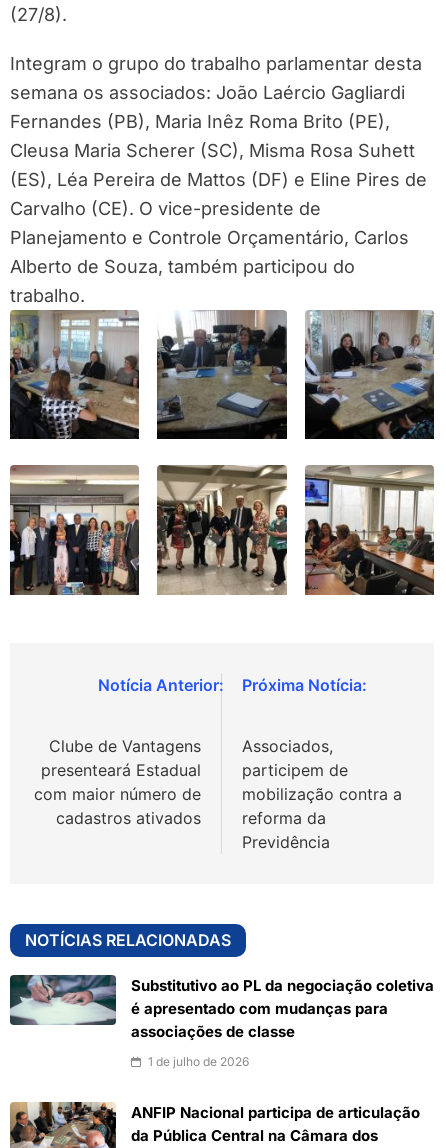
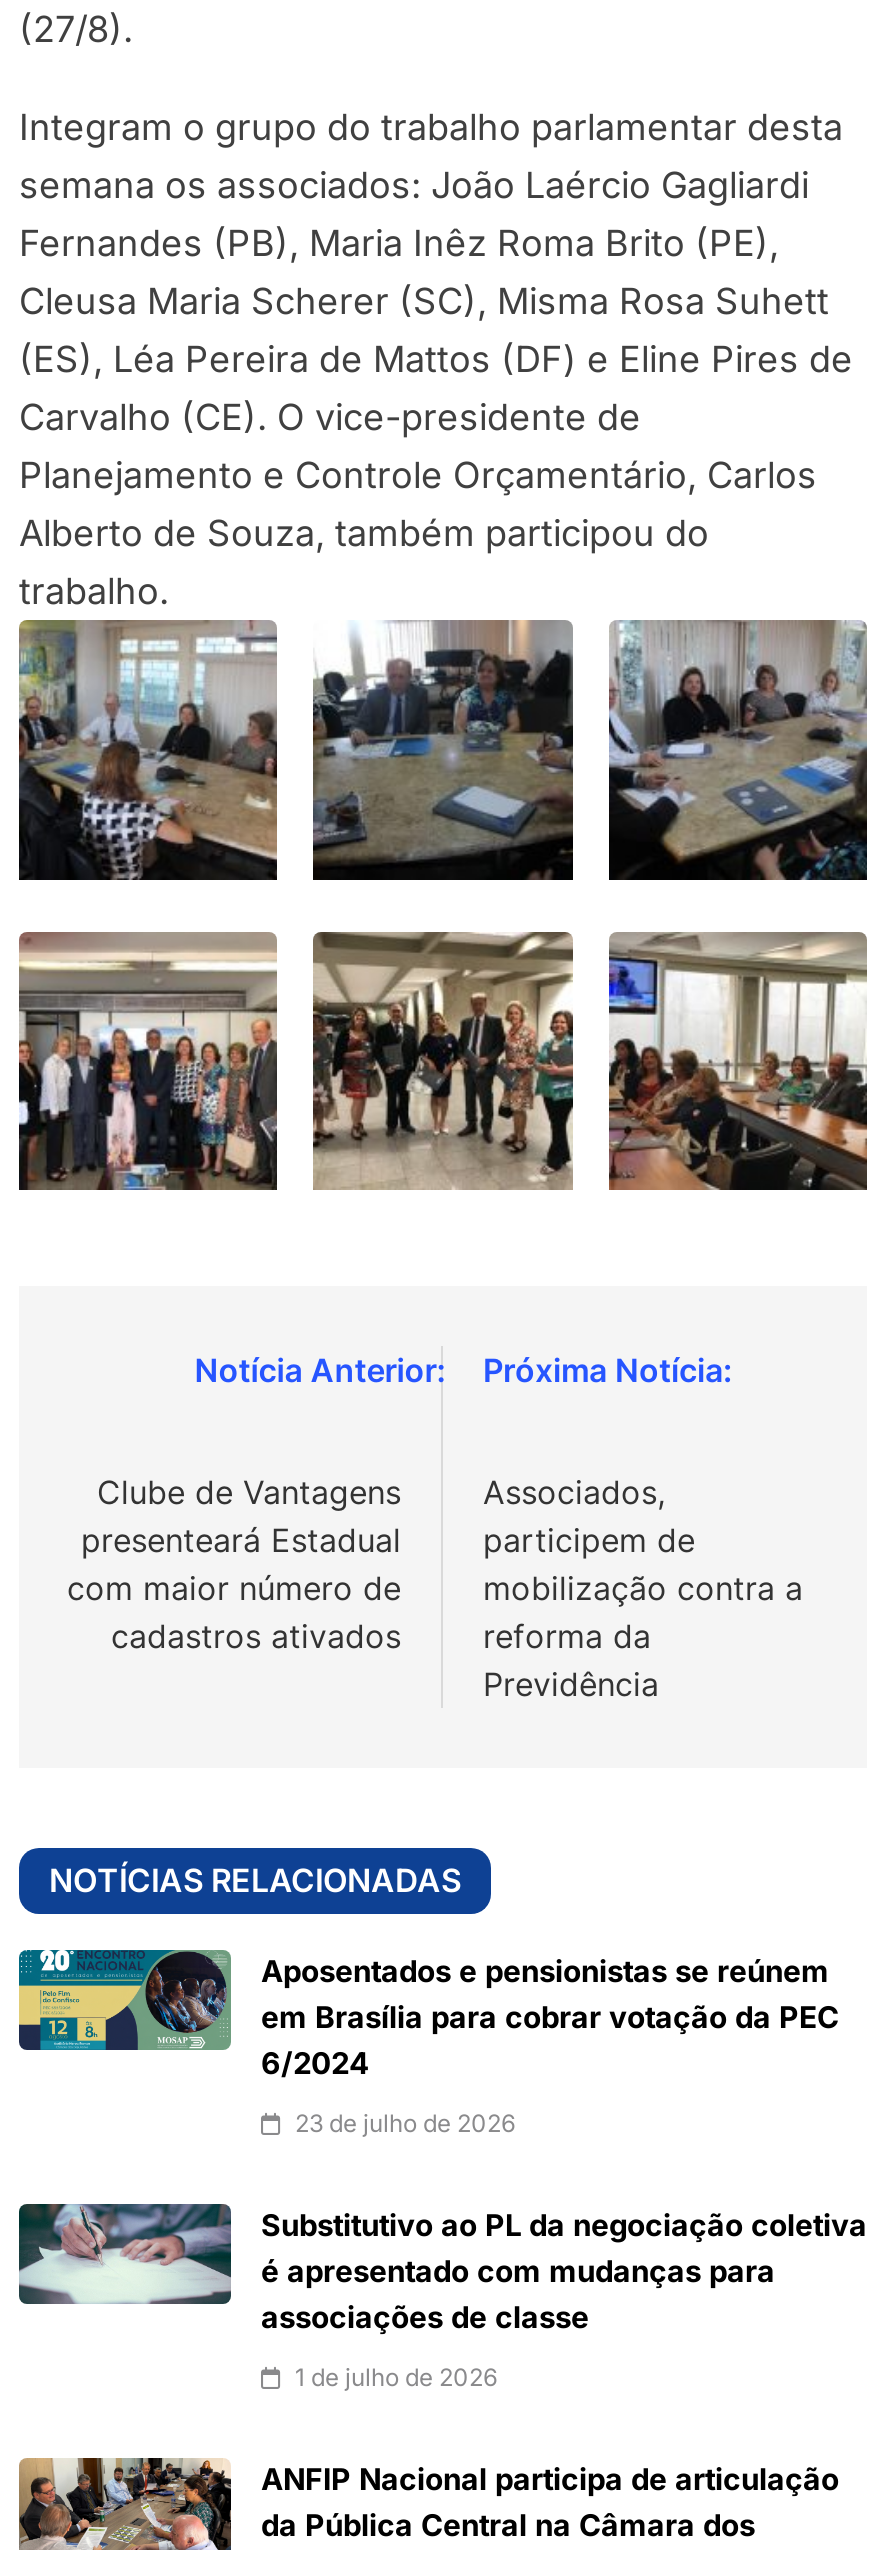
none -> [17,1948,839,2138] [image] | Aposentados e pensionistas se reúnem | em Brasília para cobrar votação da PEC | 6/2024 | 23 de julho de 2026

